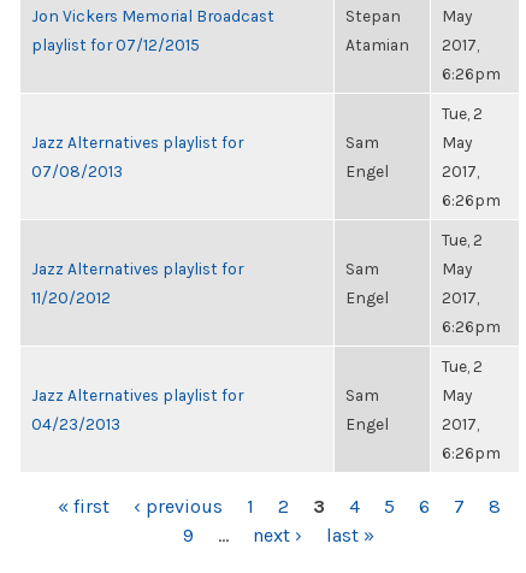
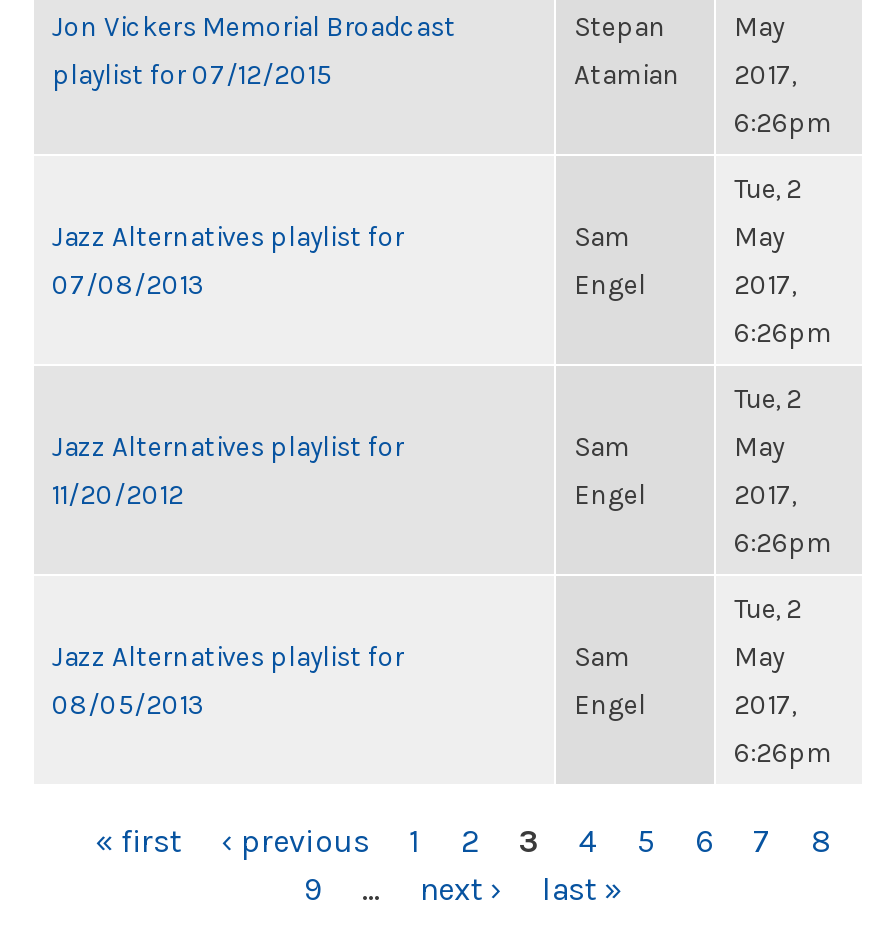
[31,414,120,433] 04/23/2013 -> [52,688,204,720] 08/05/2013

